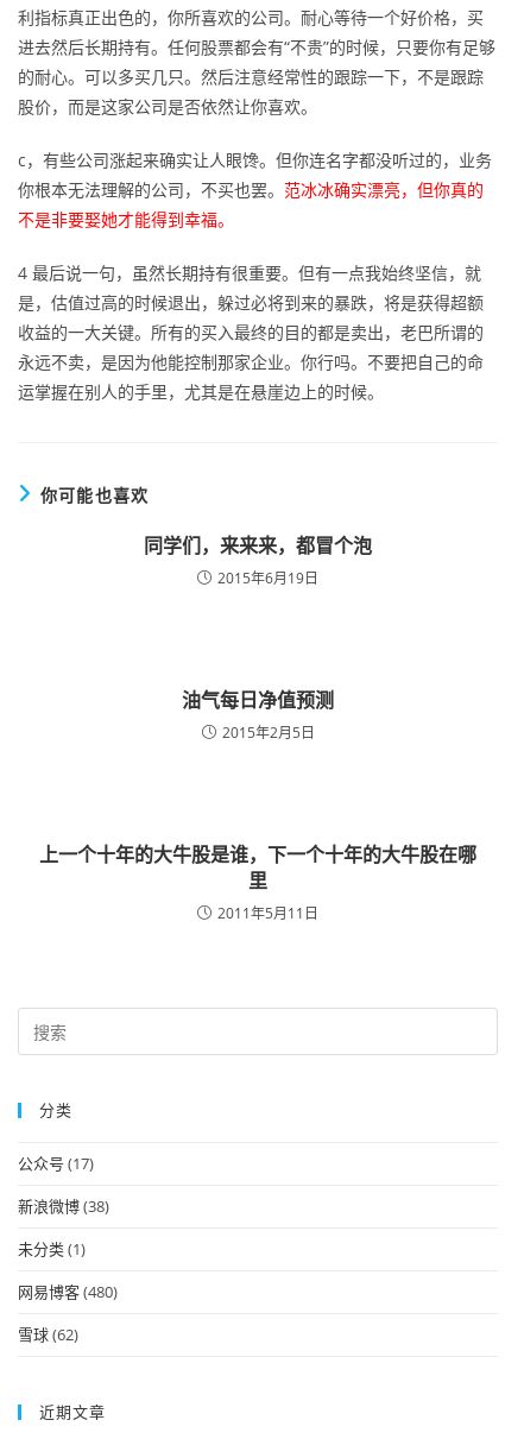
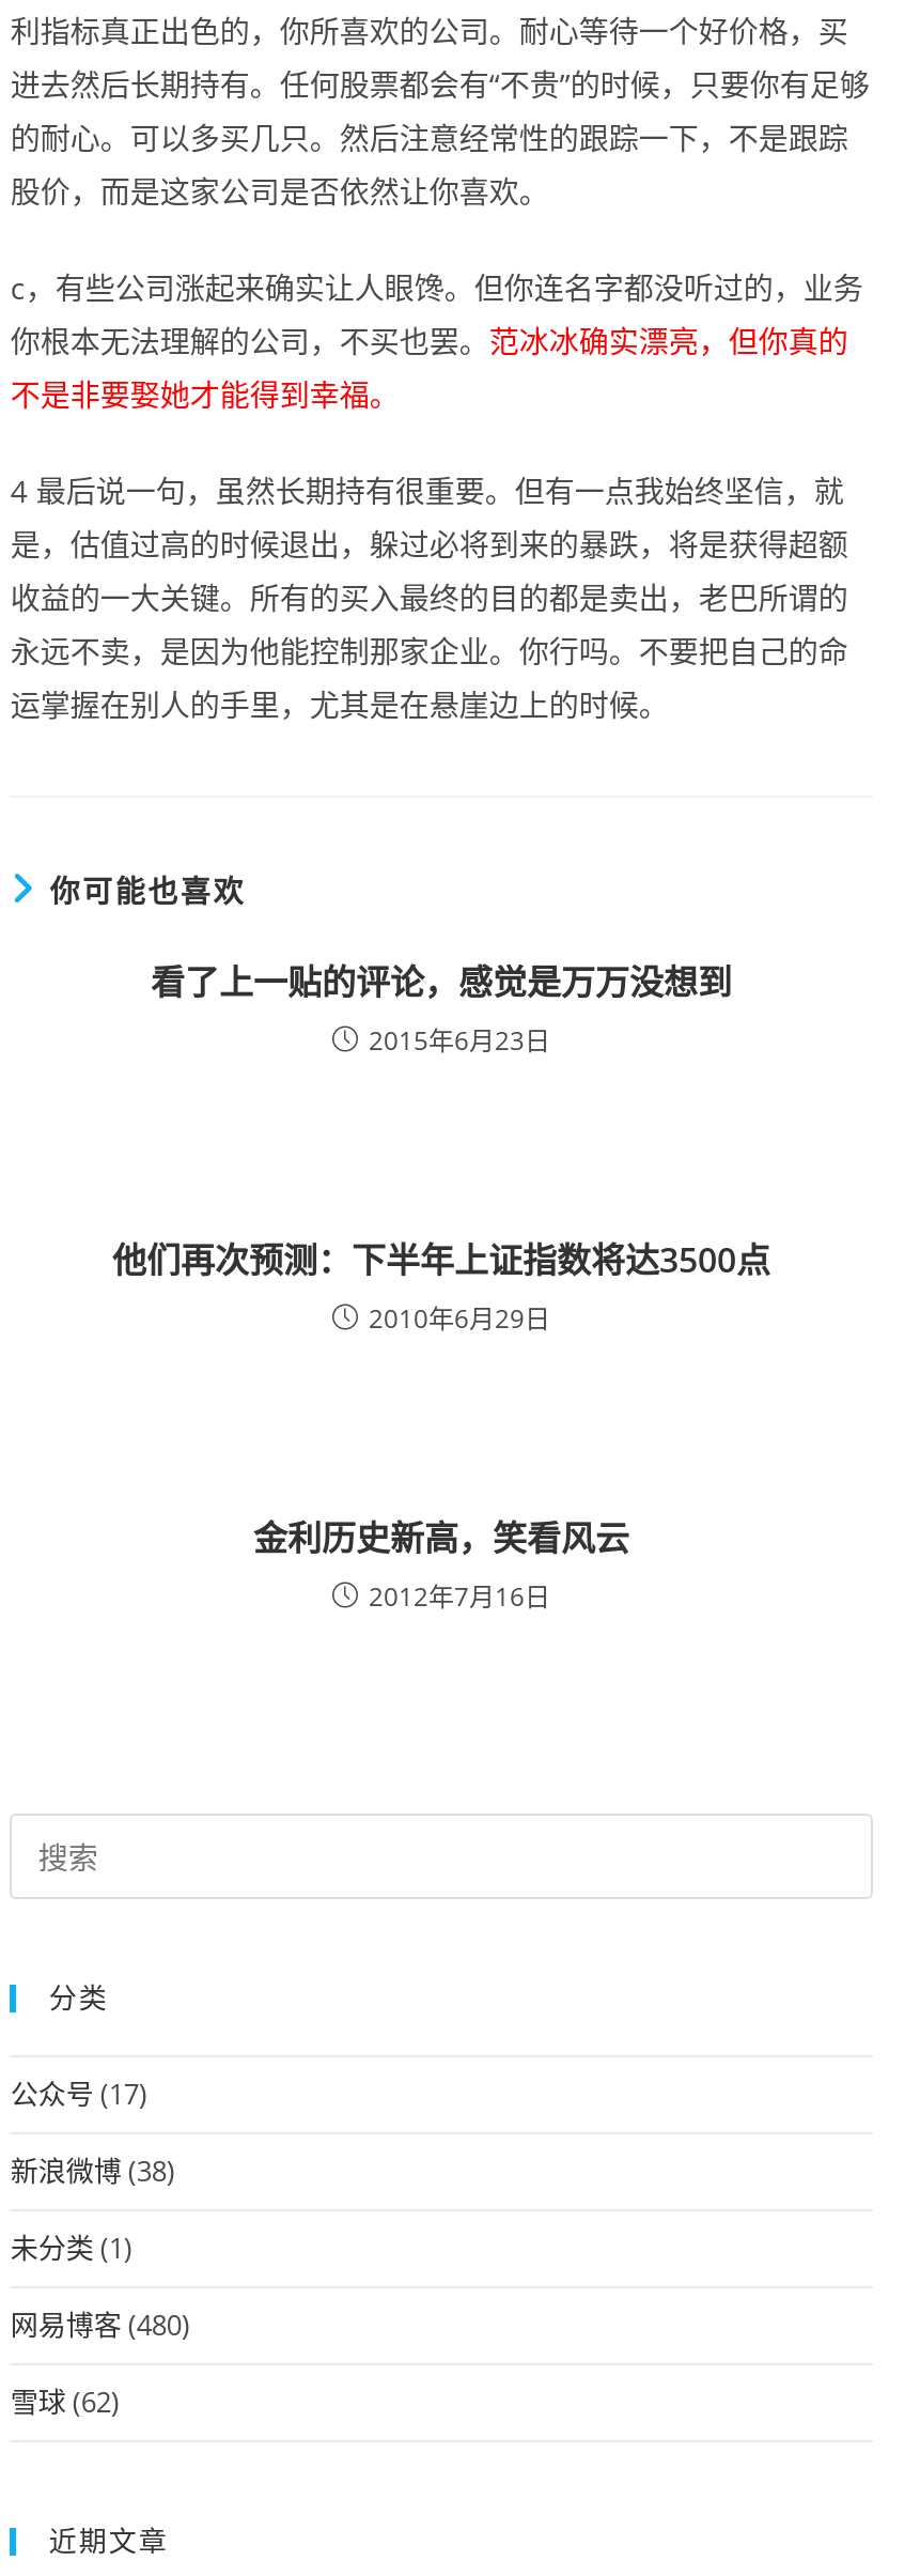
[144,532,372,588] 同学们，来来来，都冒个泡 | 2015年6月19日 -> [151,958,732,1059] 看了上一贴的评论，感觉是万万没想到 | 2015年6月23日
[182,687,334,743] 油气每日净值预测 | 2015年2月5日 -> [112,1236,770,1337] 他们再次预测：下半年上证指数将达3500点 | 2010年6月29日
[39,841,476,923] 上一个十年的大牛股是谁，下一个十年的大牛股在哪 | 里 | 2011年5月11日 -> [253,1514,629,1615] 金利历史新高，笑看风云 | 2012年7月16日

